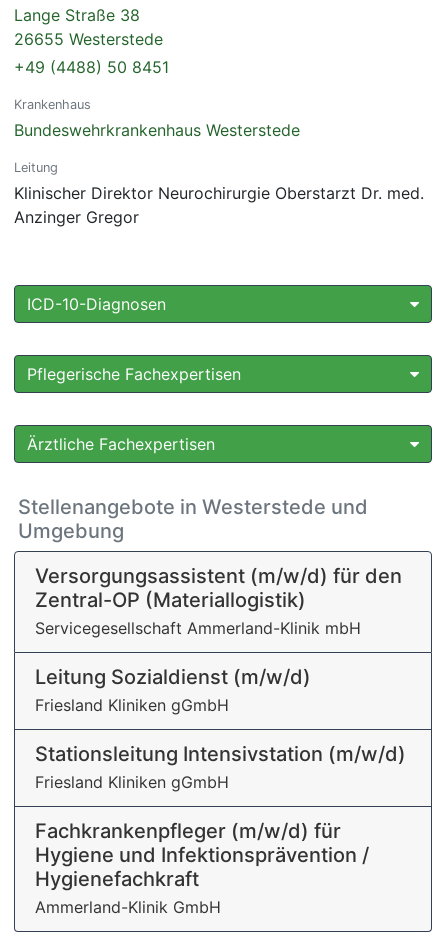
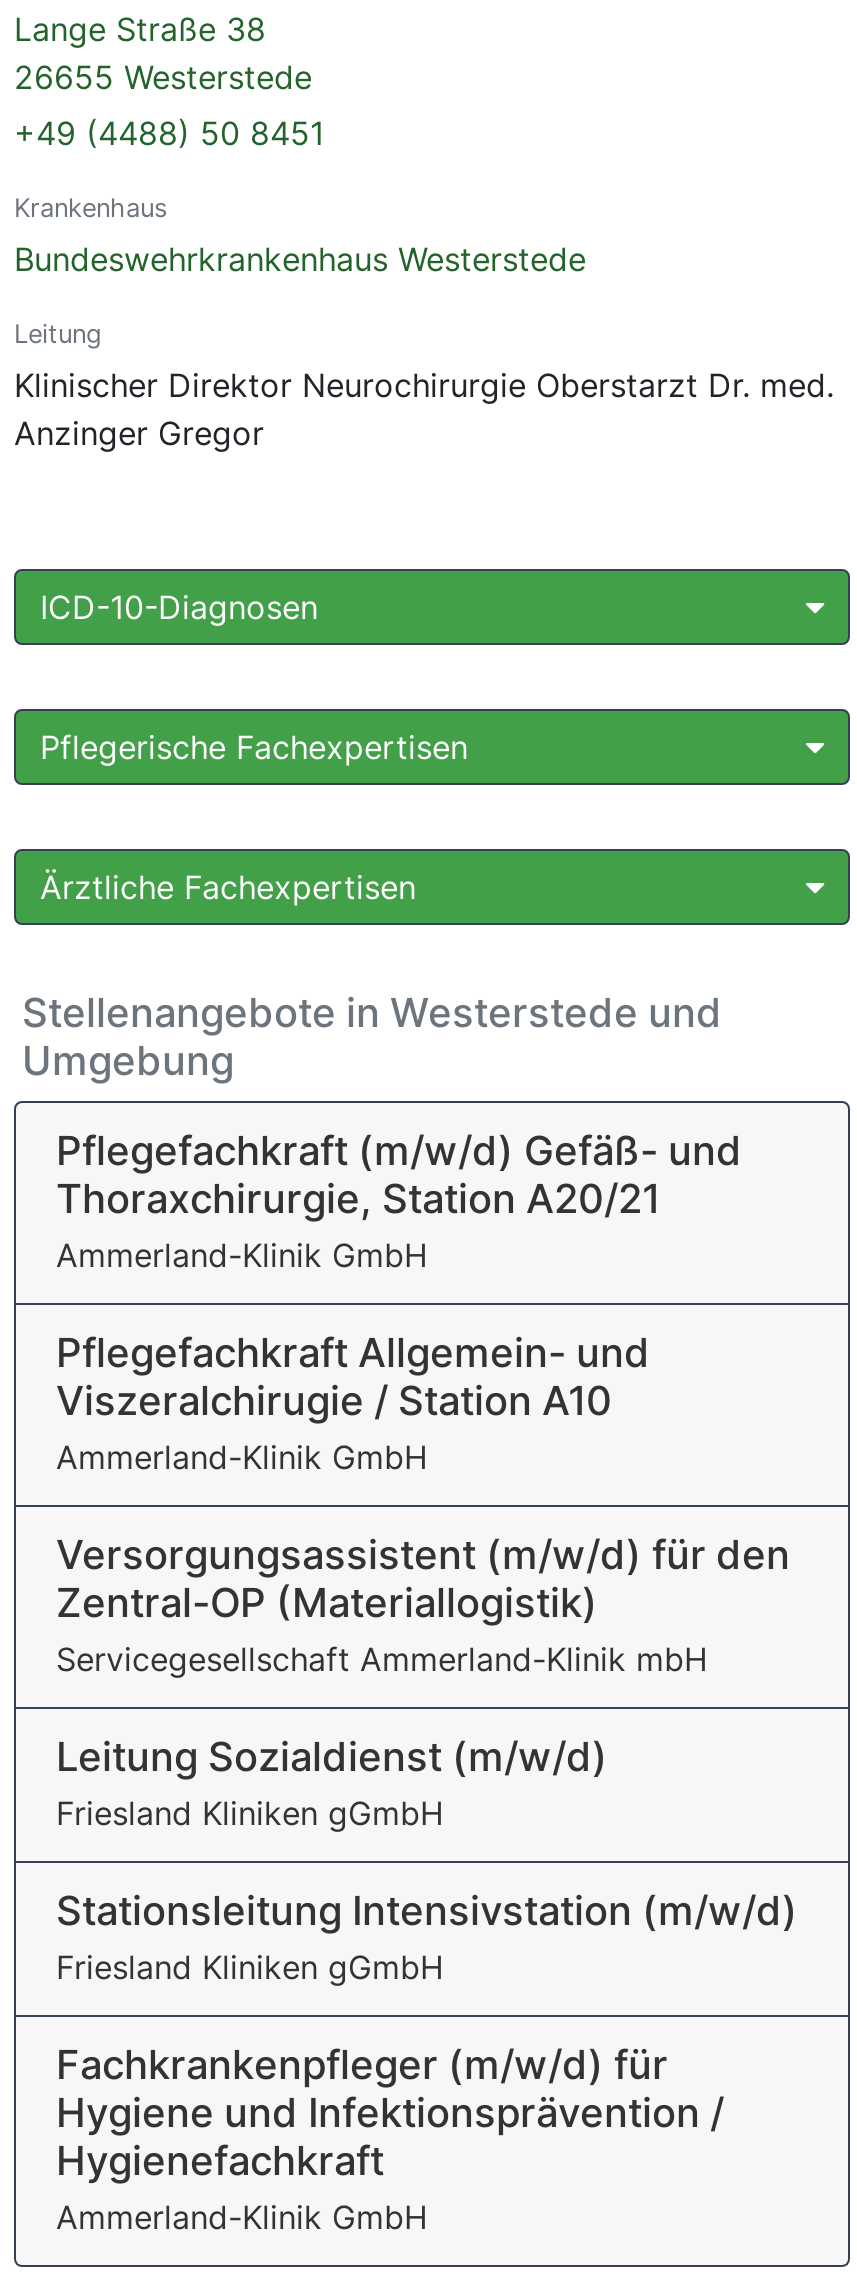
none -> [56,1127,742,1477] Pflegefachkraft (m/w/d) Gefäß- und | Thoraxchirurgie, Station A20/21 | Ammerland-Klinik GmbH | Pflegefachkraft Allgemein- und | Viszeralchirugie / Station A10 | Ammerland-Klinik GmbH

